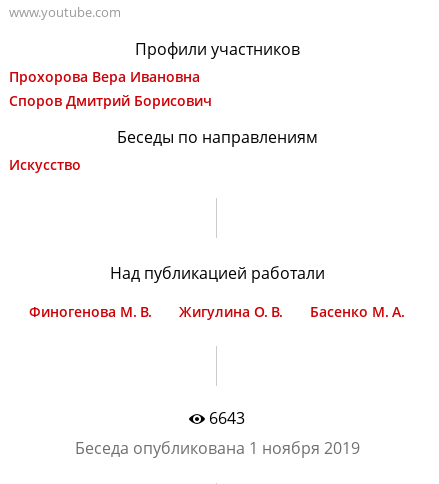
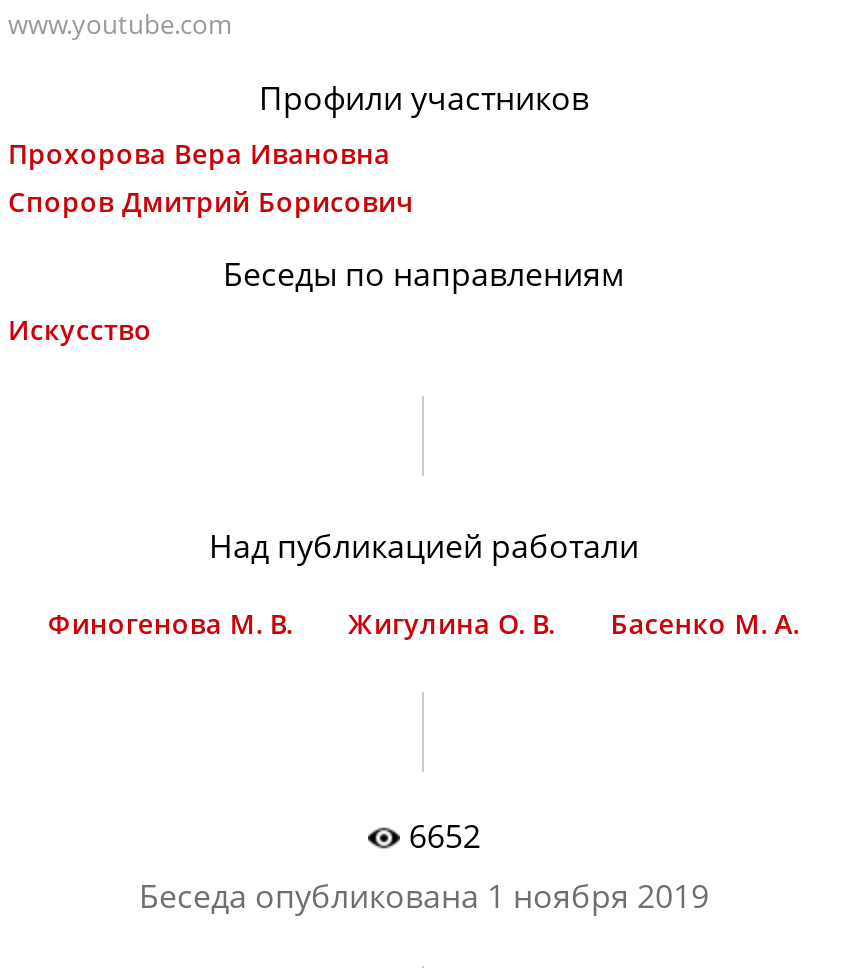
[209,407,245,429] 6643 -> [409,815,481,859] 6652

